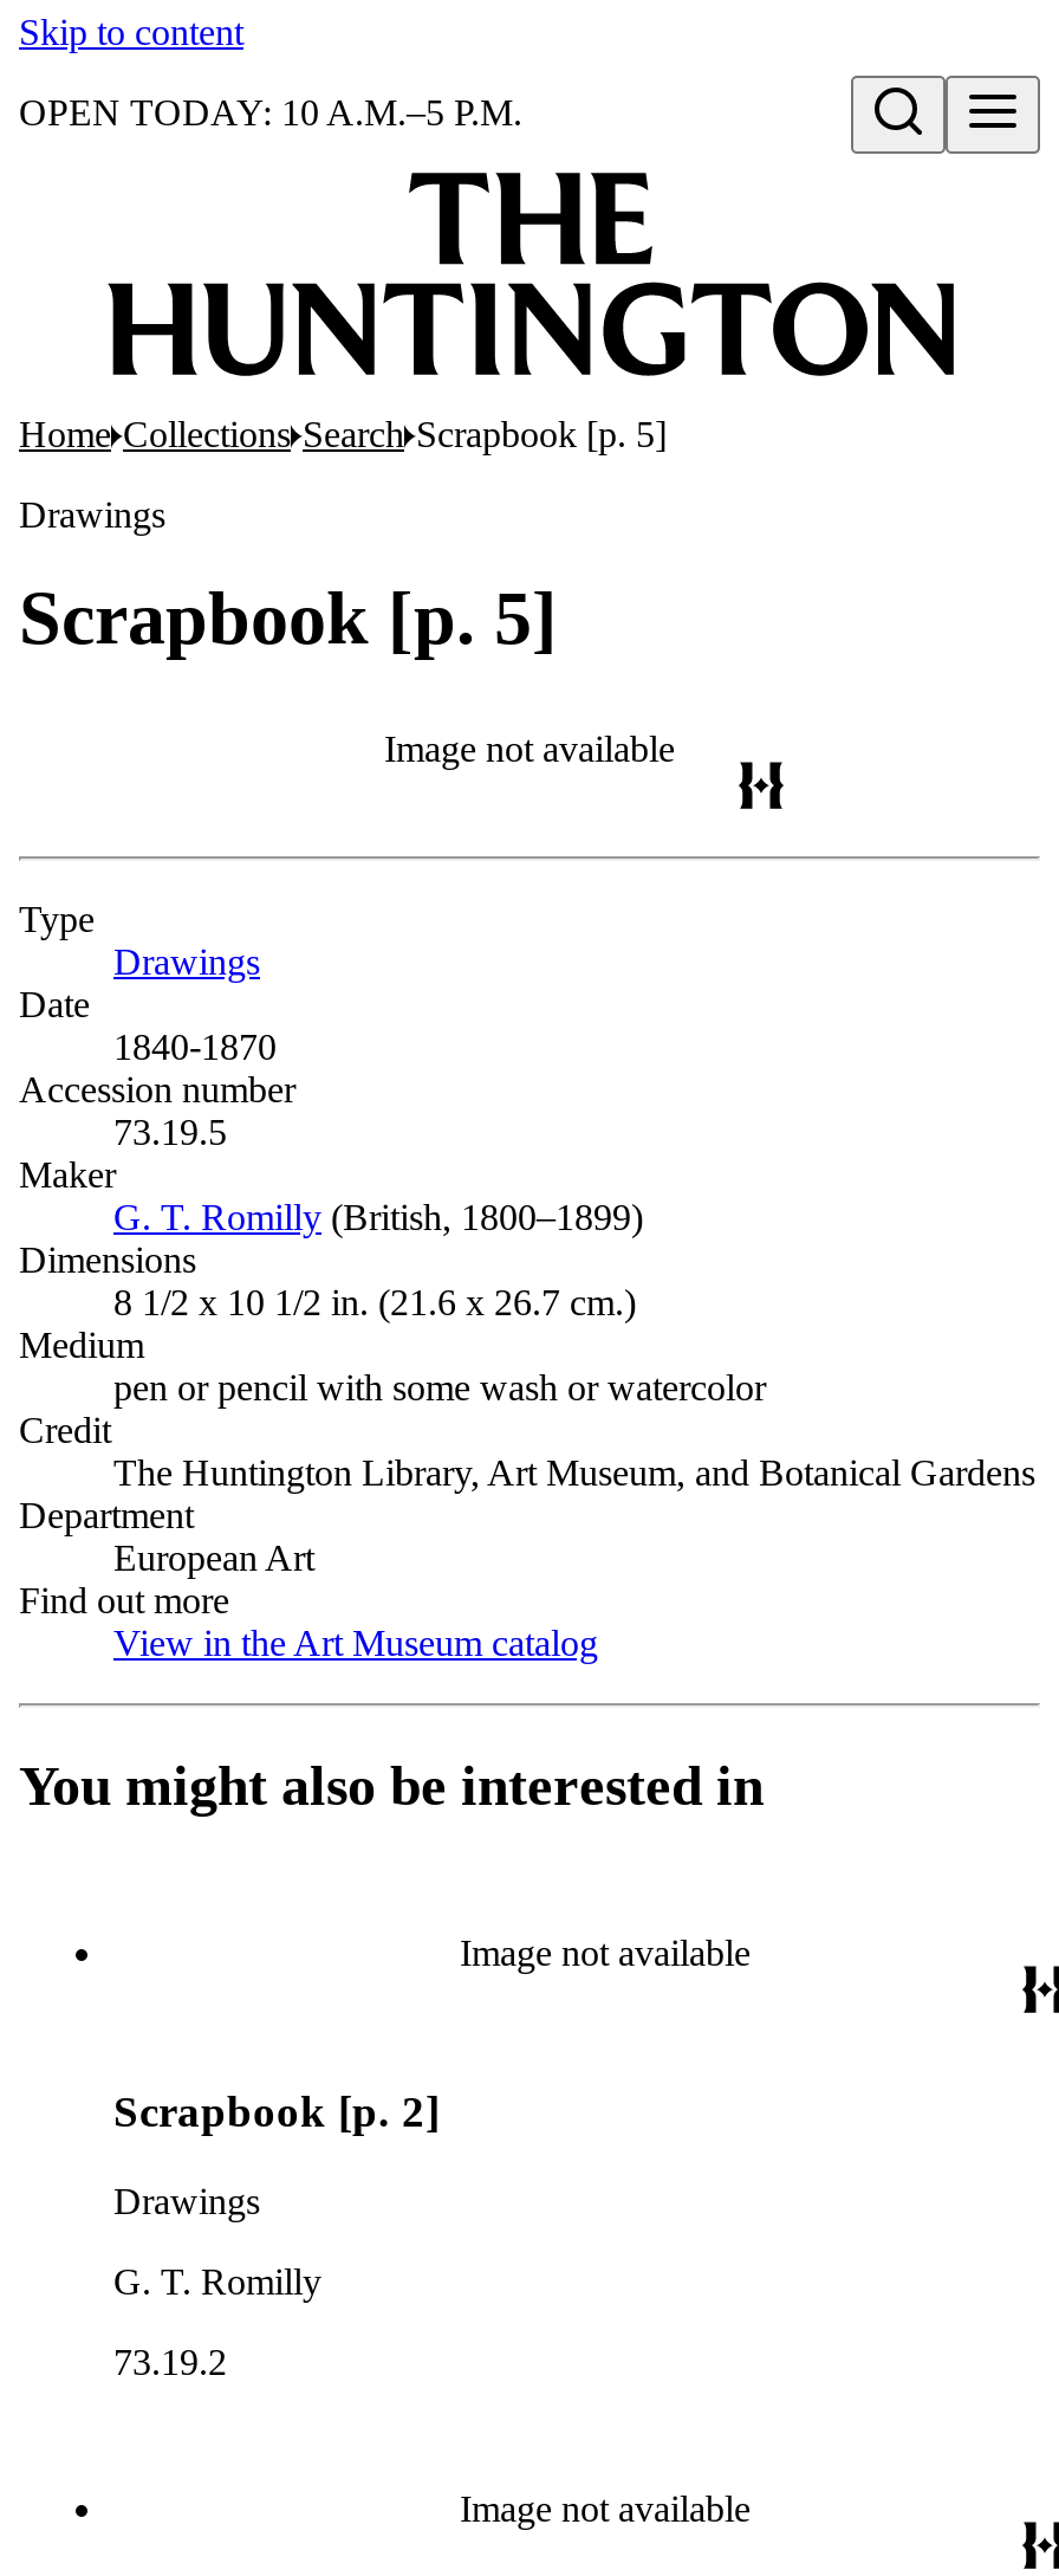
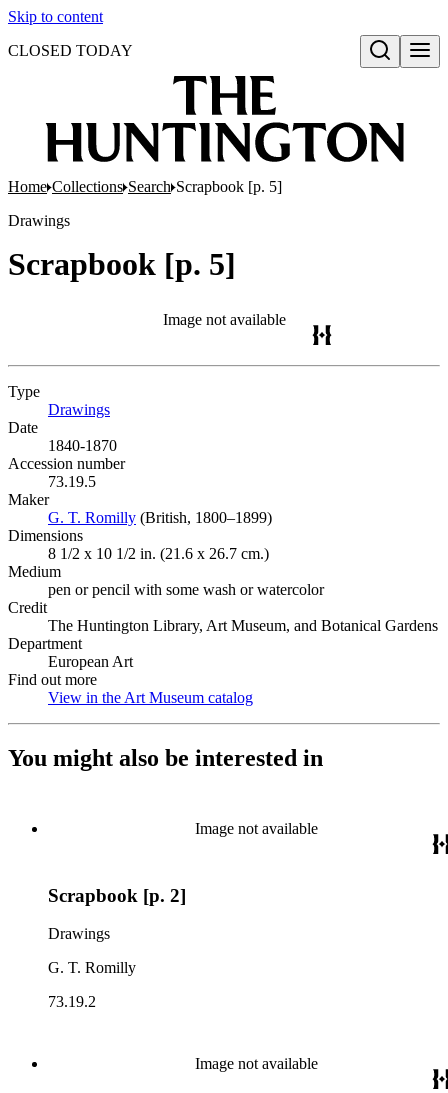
[19,92,522,132] OPEN TODAY: 10 A.M.–5 P.M. -> [8,42,133,59] CLOSED TODAY

